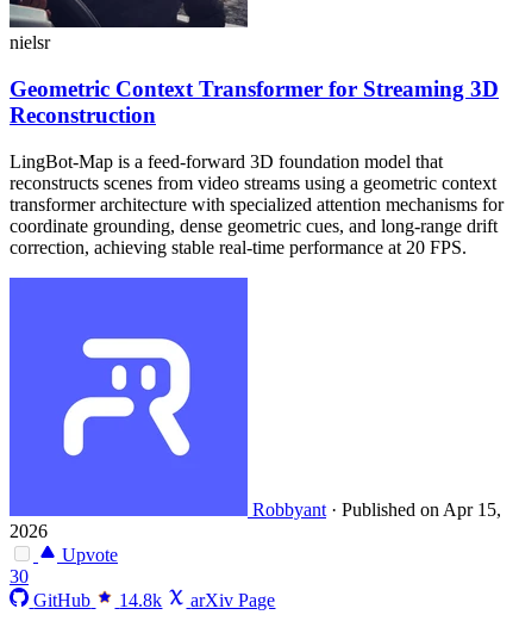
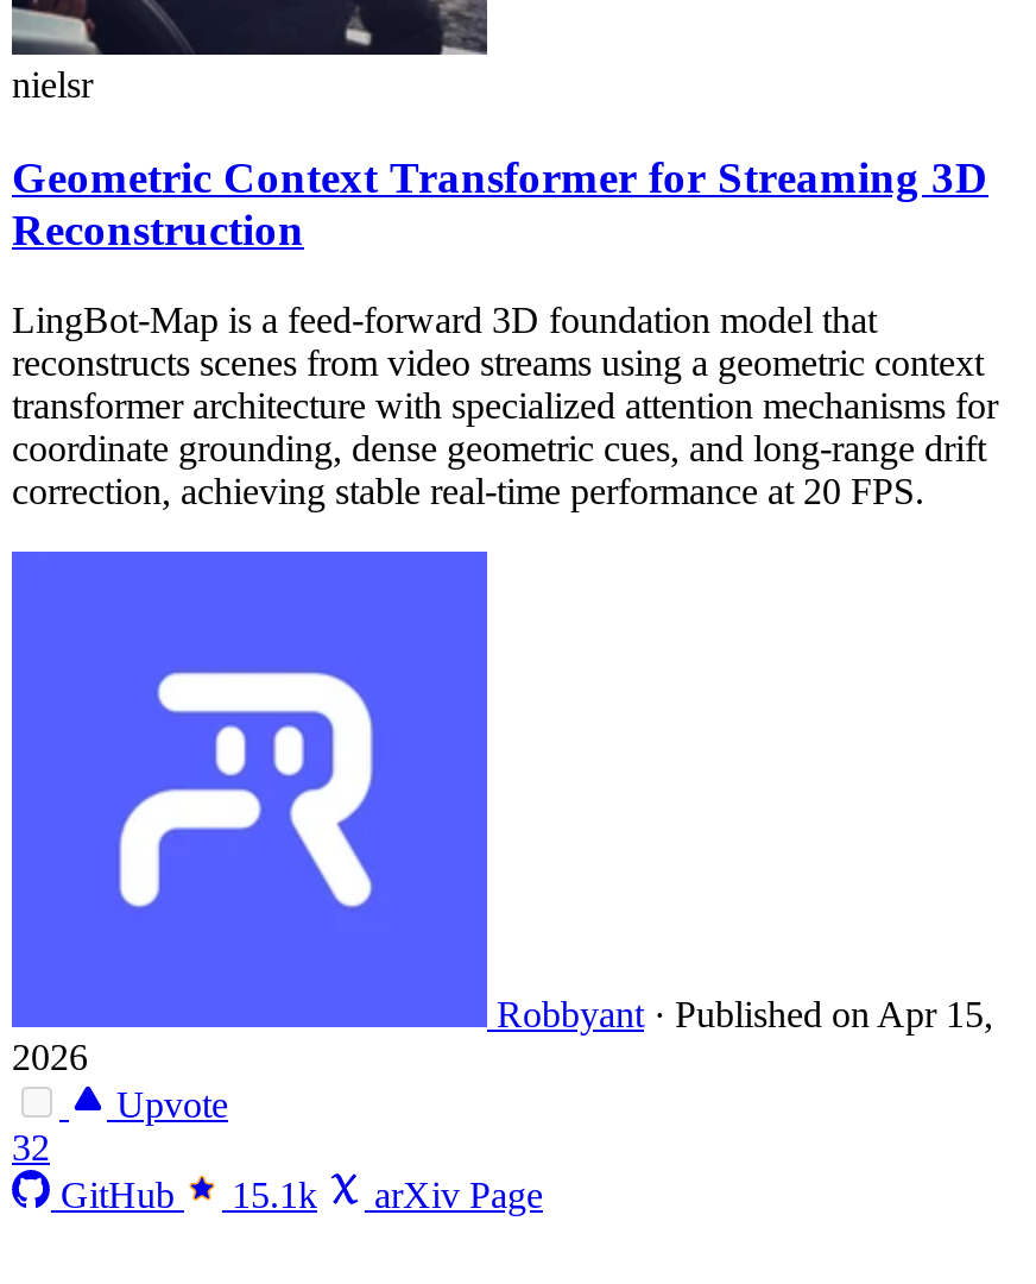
[10,566,29,586] 30 -> [12,1128,50,1169] 32
[34,589,276,610] GitHub 14.8k arXiv Page -> [61,1176,543,1216] GitHub 15.1k arXiv Page

